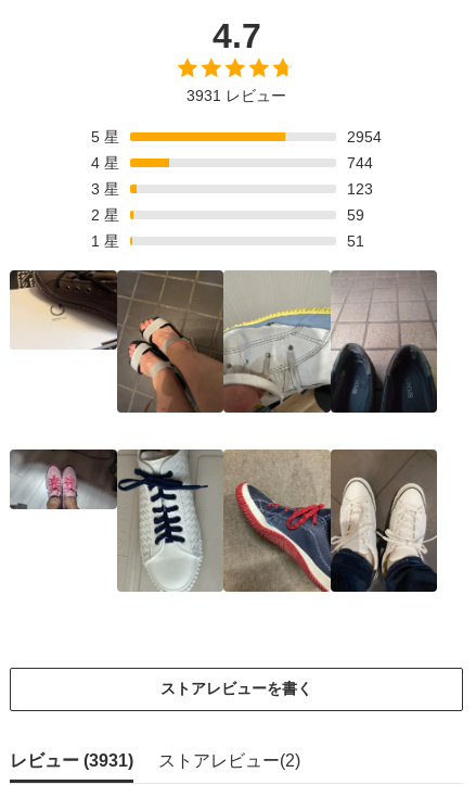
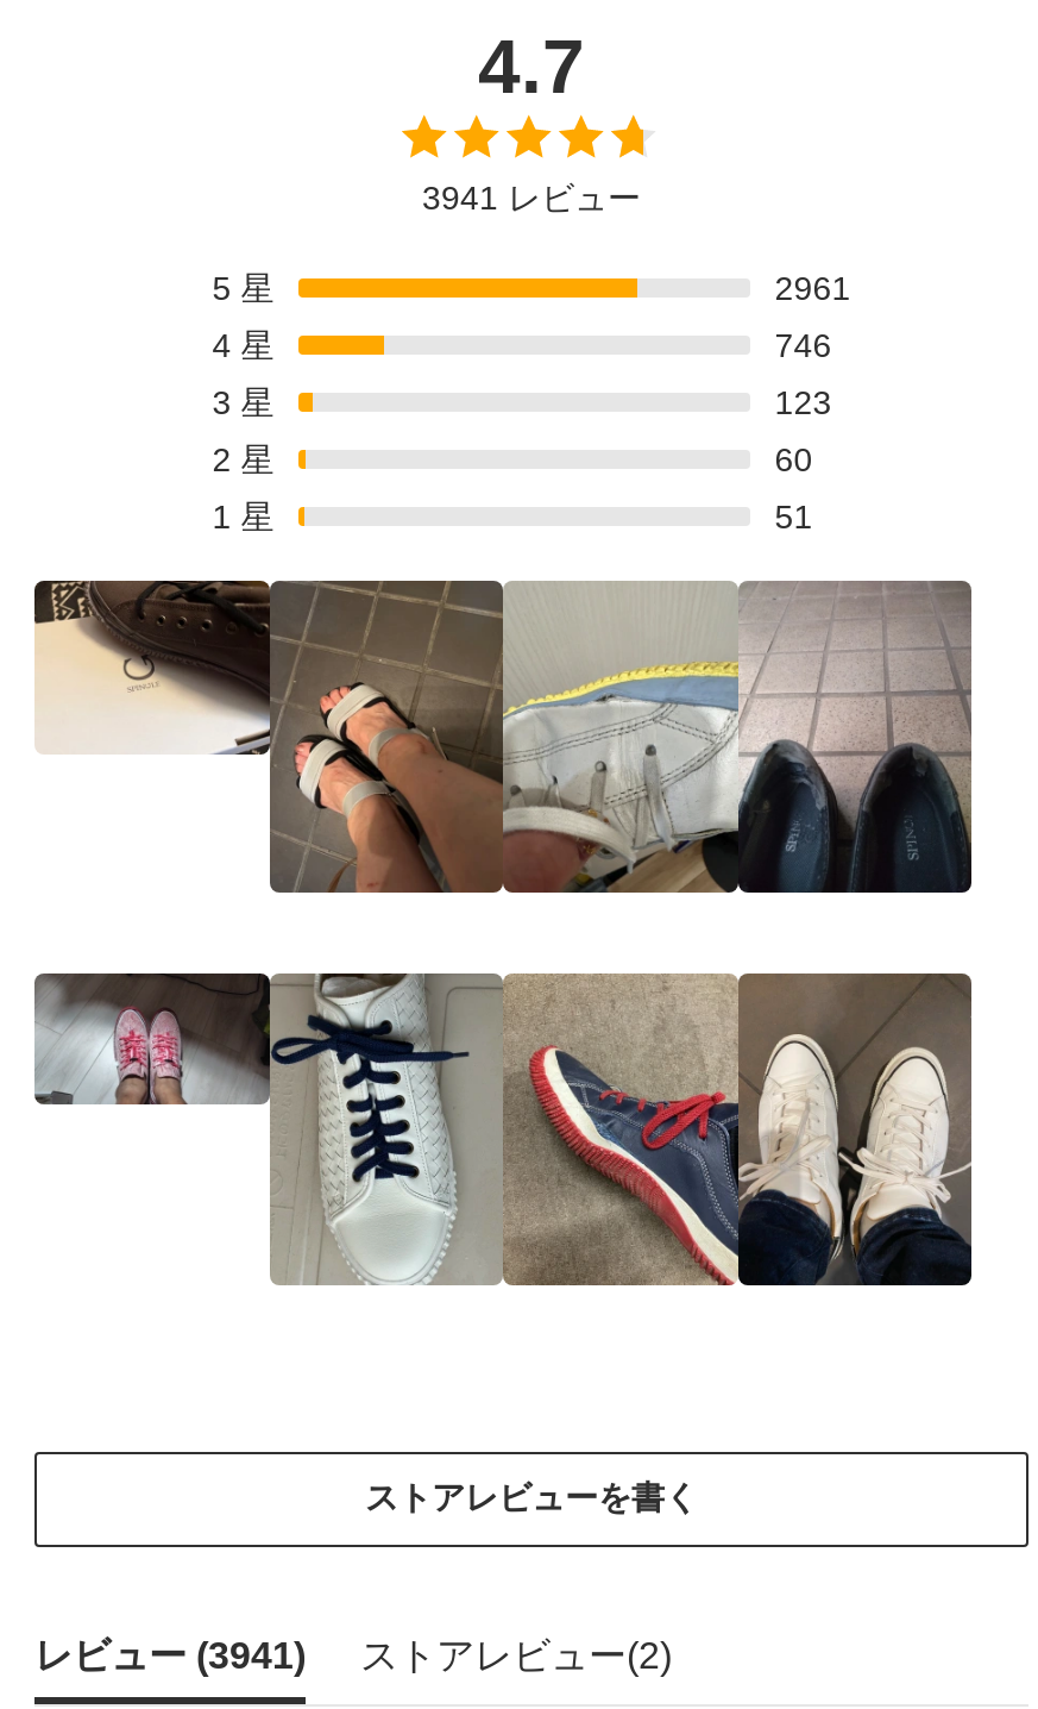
[186,86,286,104] 3931 レビュー -> [422,177,641,215] 3941 レビュー
[347,128,382,145] 2954 -> [775,268,851,306] 2961
[347,154,373,171] 744 -> [775,325,832,363] 746
[347,206,365,223] 59 -> [775,439,813,477] 60
[10,751,300,770] レビュー (3931) ストアレビュー(2) -> [34,1635,672,1675] レビュー (3941) ストアレビュー(2)

